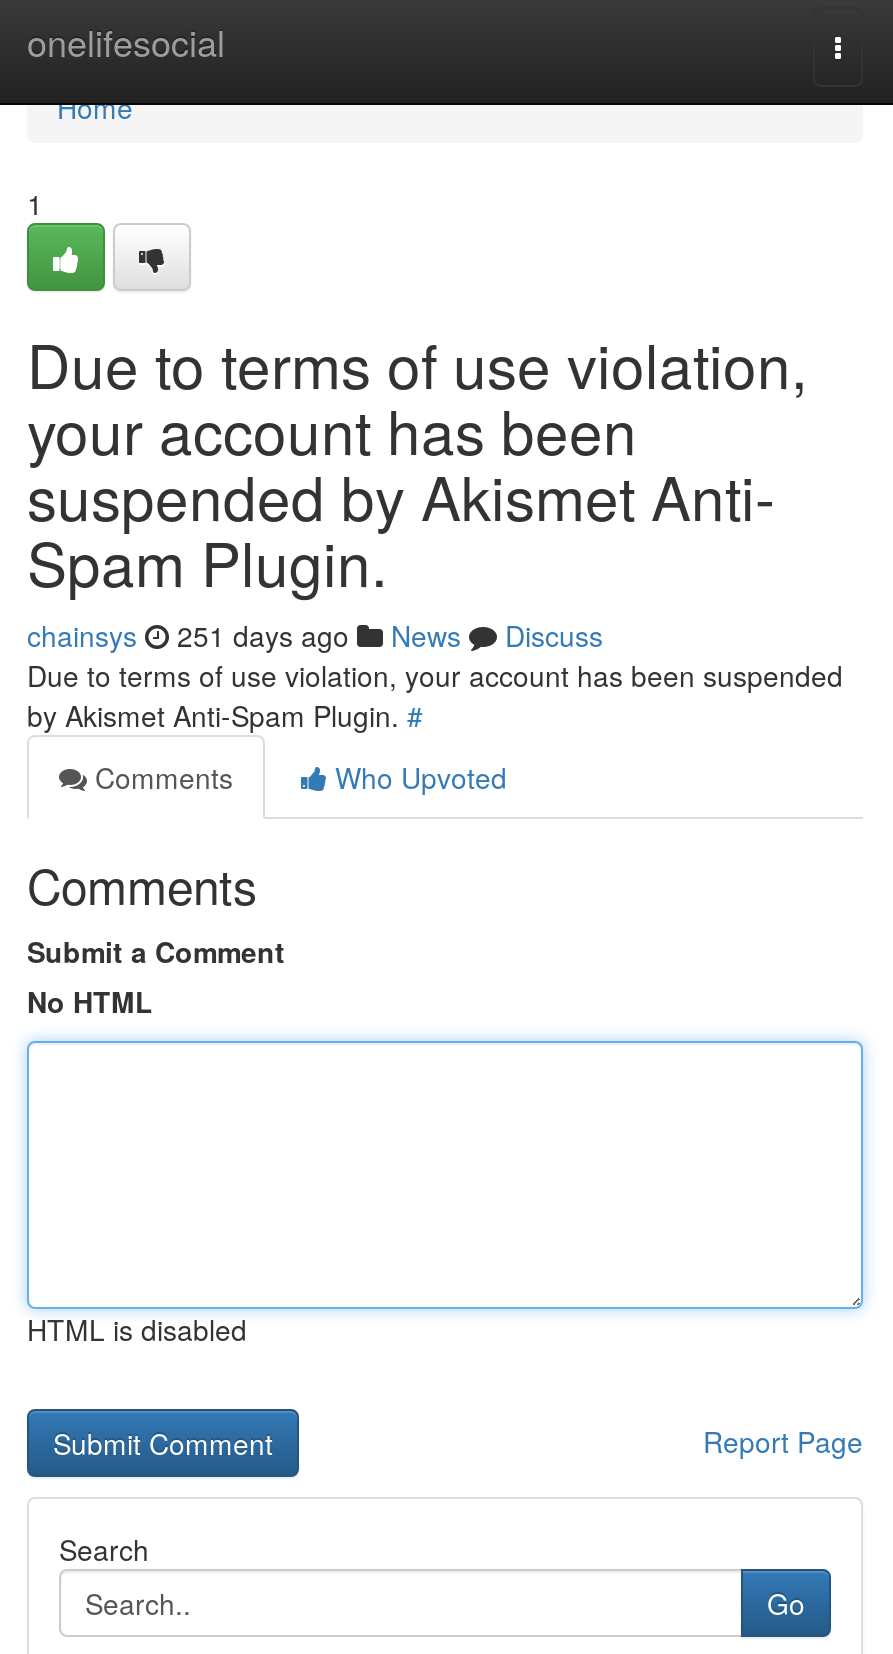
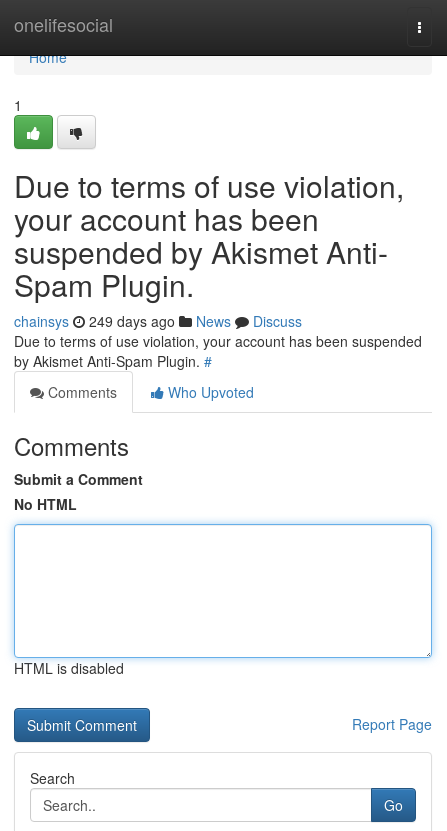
[27,615,603,655] chainsys 251 days ago News Discuss -> [14,311,302,331] chainsys 249 days ago News Discuss

